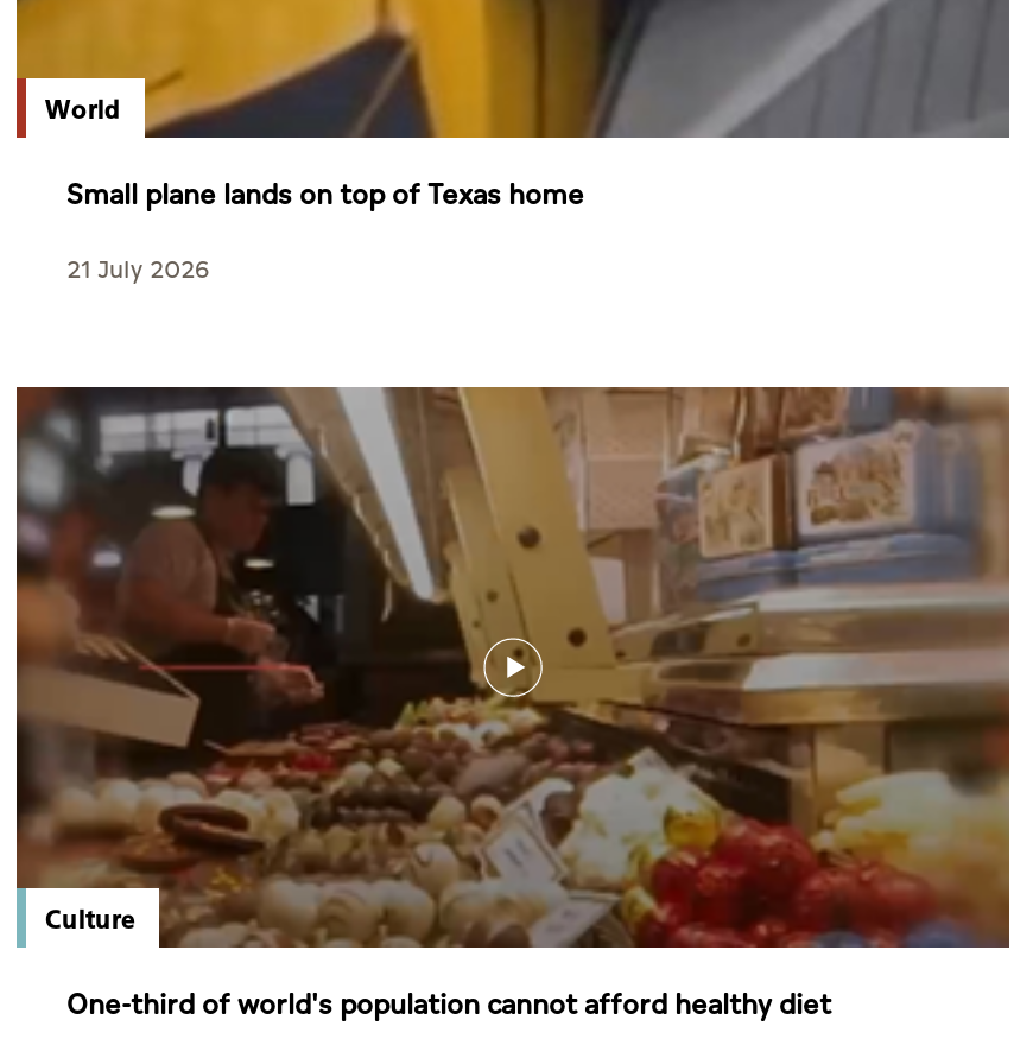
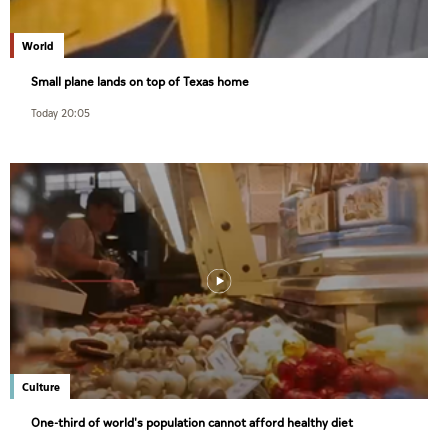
[66,251,209,289] 21 July 2026 -> [31,106,90,122] Today 20:05

